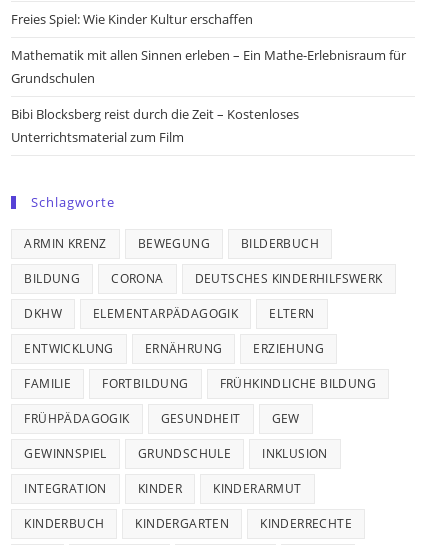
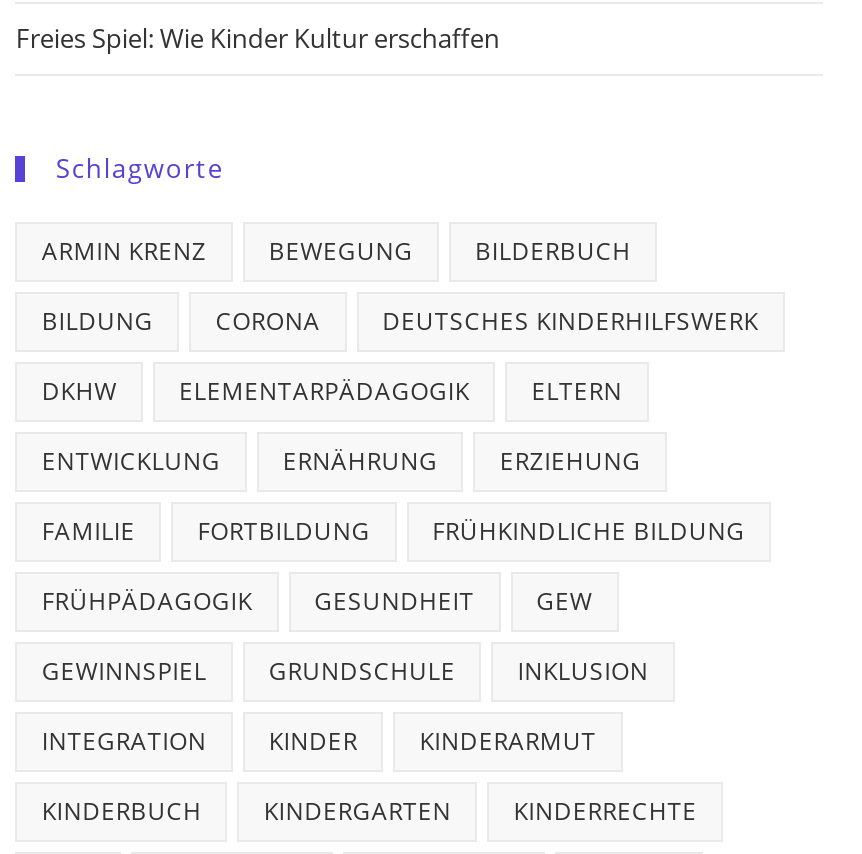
[11,46,406,146] Mathematik mit allen Sinnen erleben – Ein Mathe-Erlebnisraum für | Grundschulen | Bibi Blocksberg reist durch die Zeit – Kostenloses | Unterrichtsmaterial zum Film -> none

